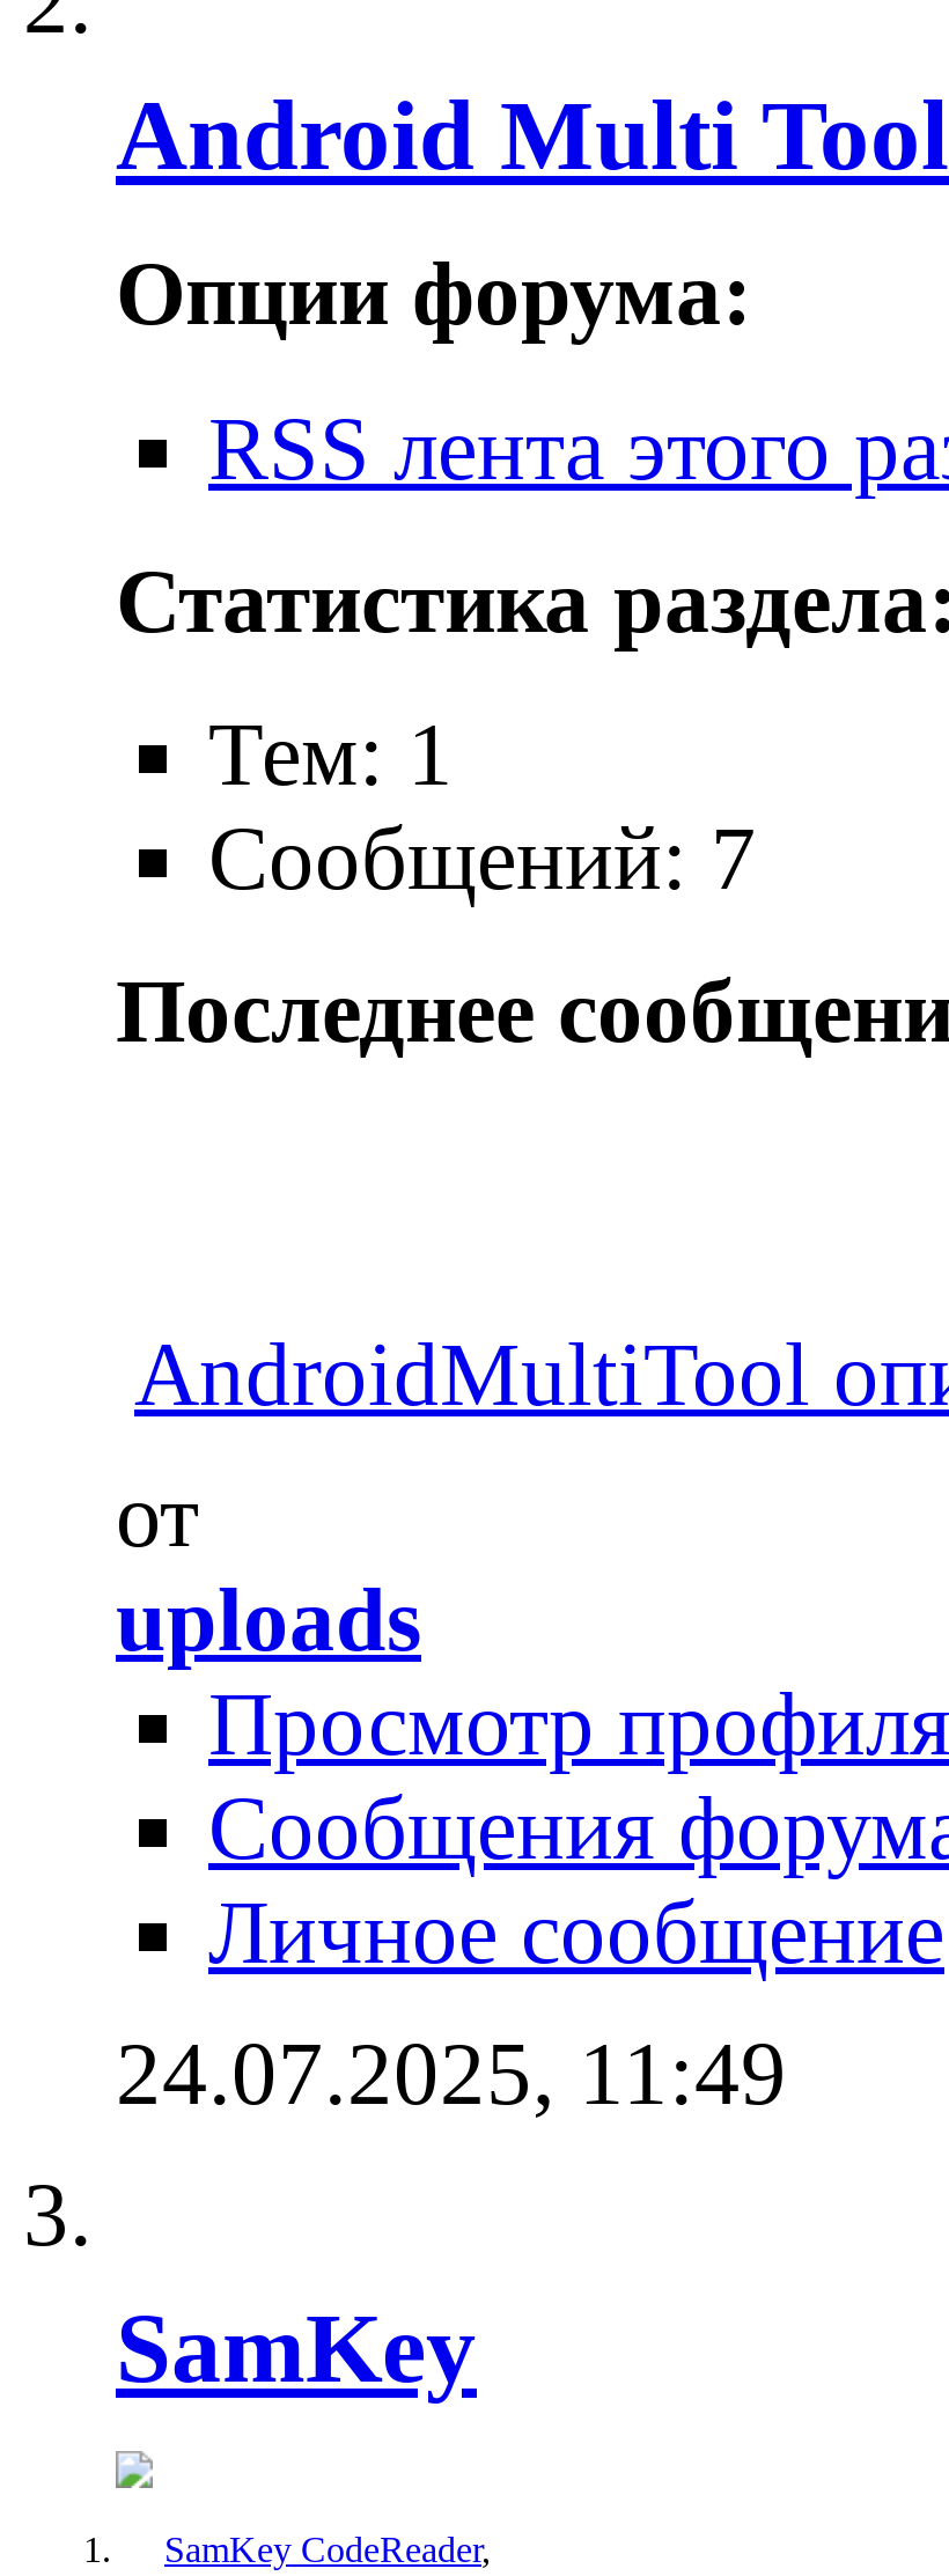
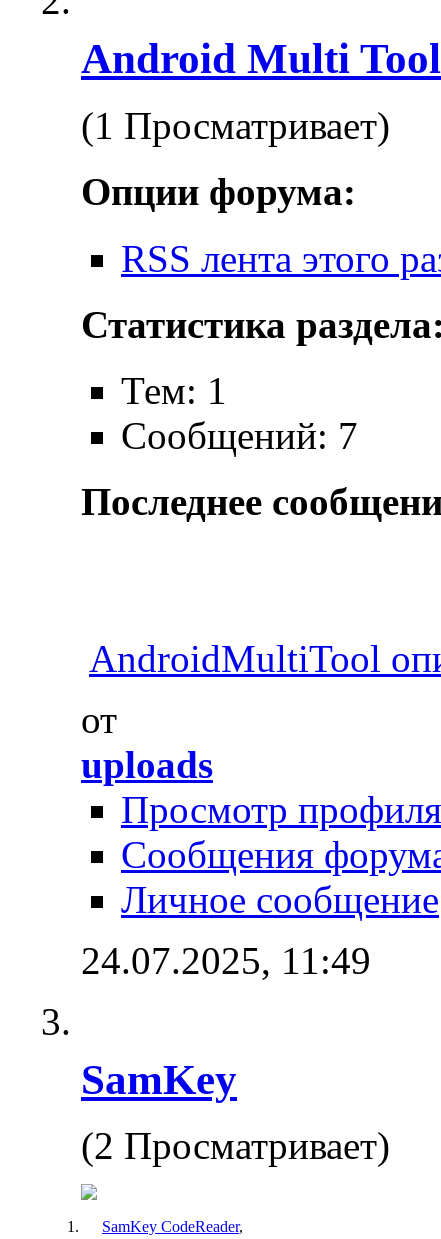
none -> [81,104,390,147] (1 Просматривает)
none -> [81,1124,390,1167] (2 Просматривает)

